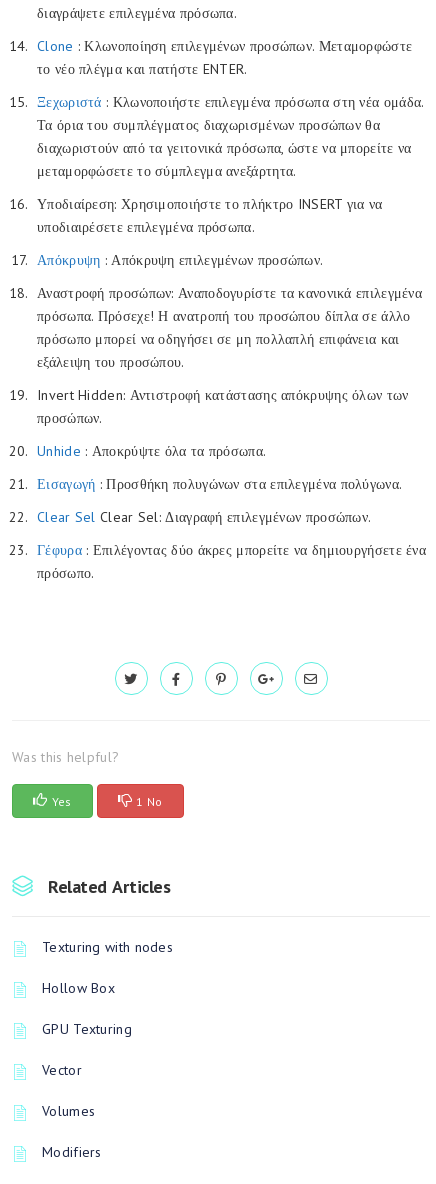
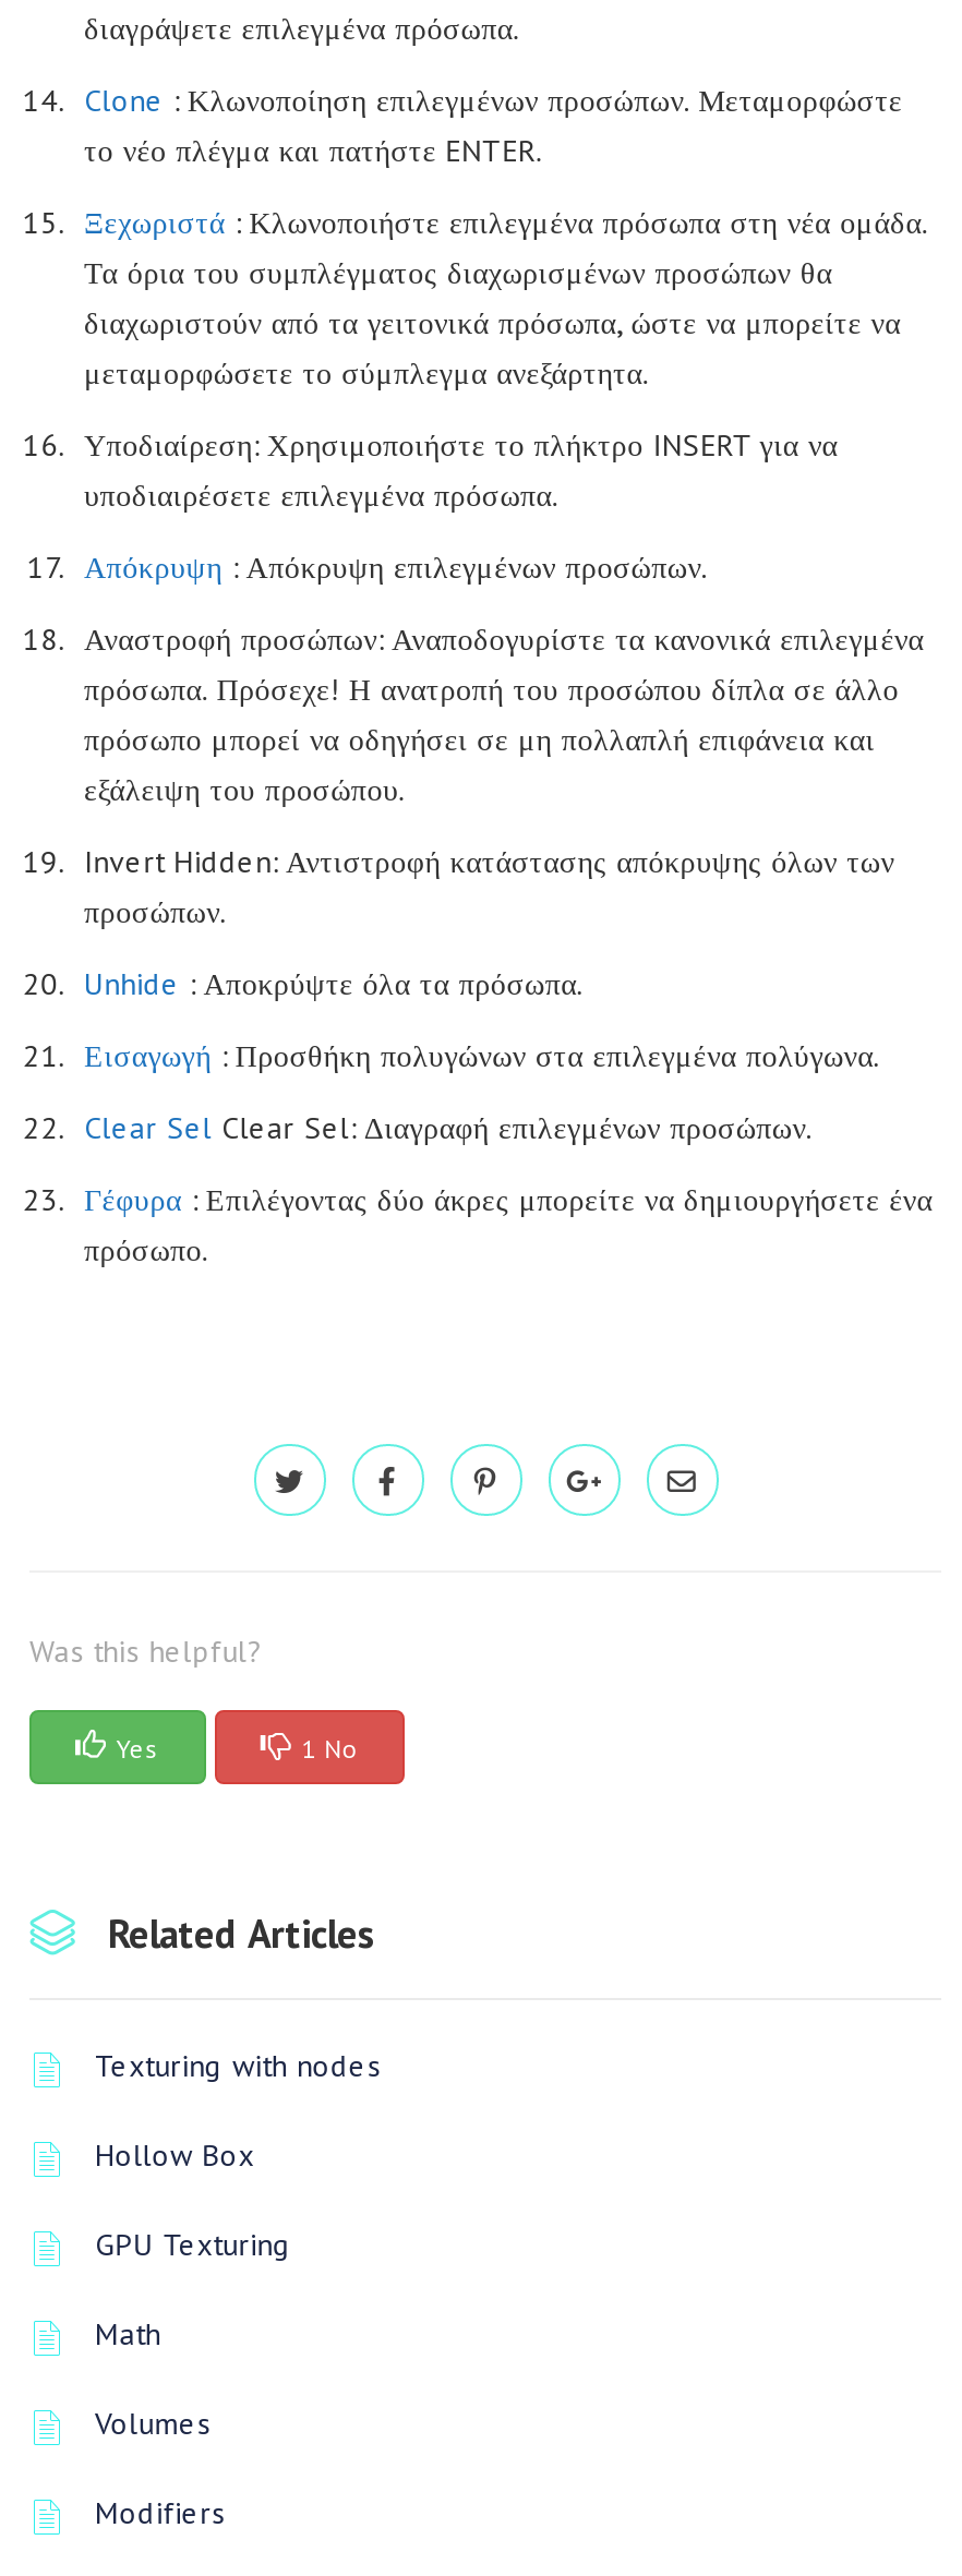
[42,1061,82,1079] Vector -> [95,2314,161,2354] Math

